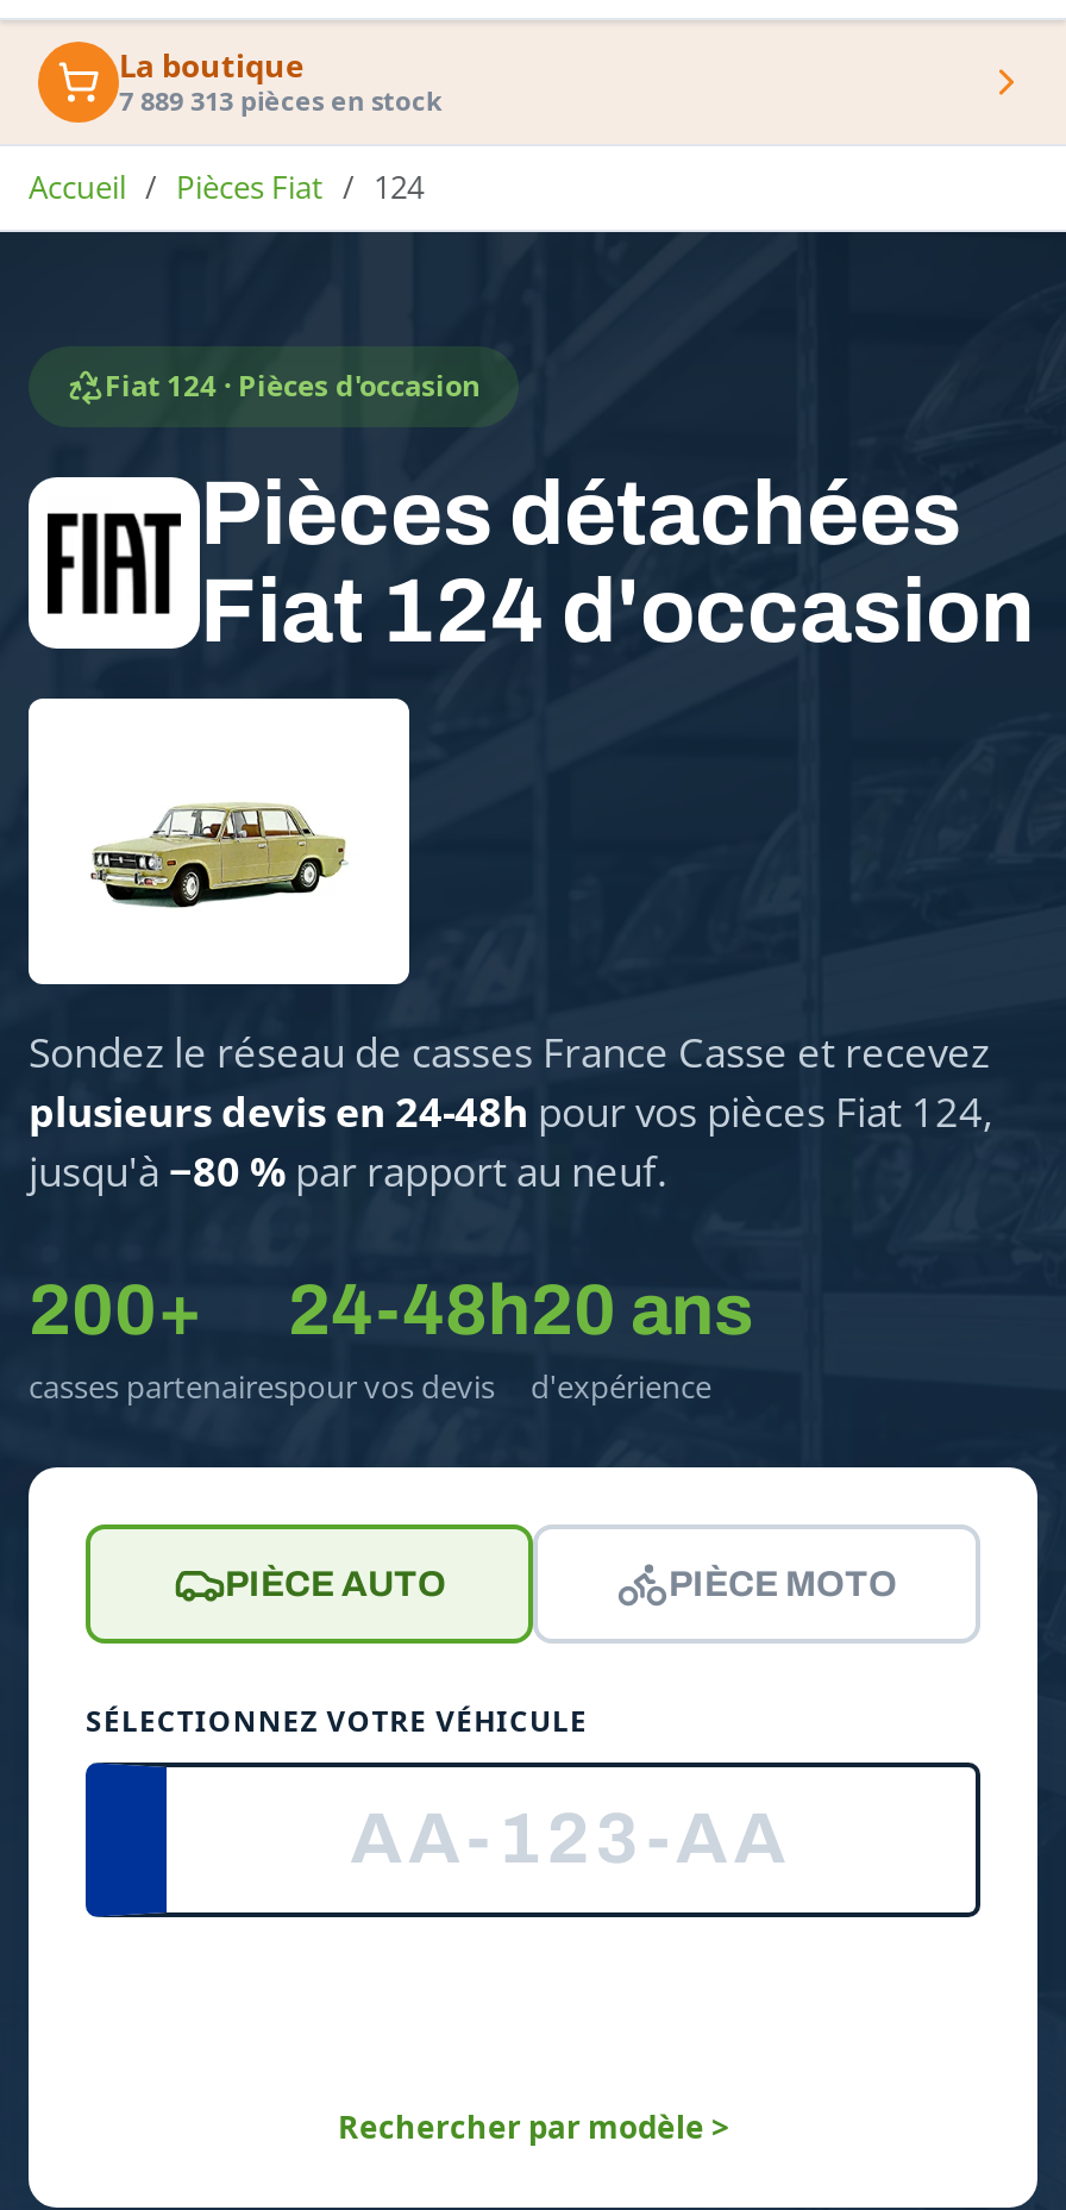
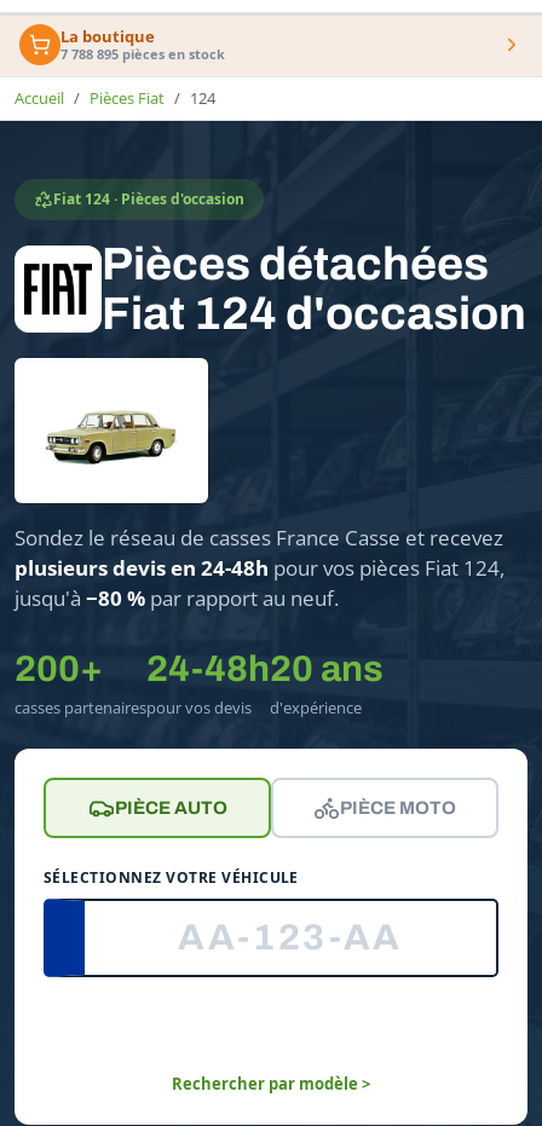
[119,82,443,117] 7 889 313 pièces en stock -> [60,45,225,63] 7 788 895 pièces en stock

